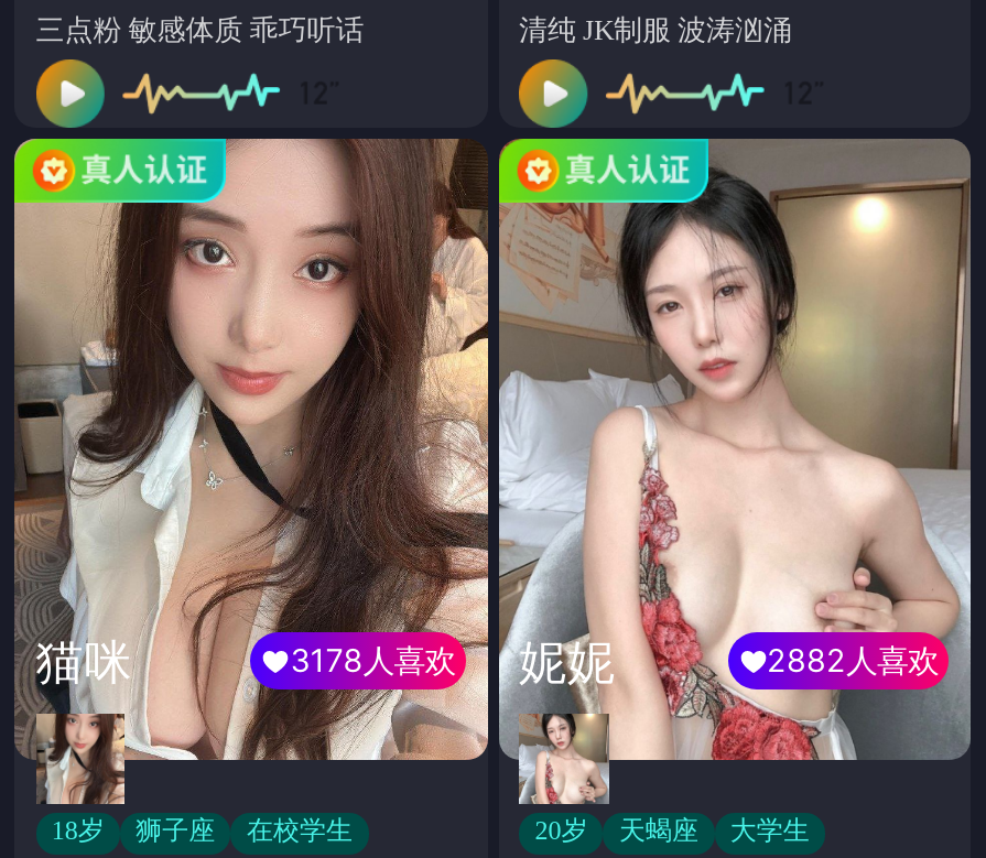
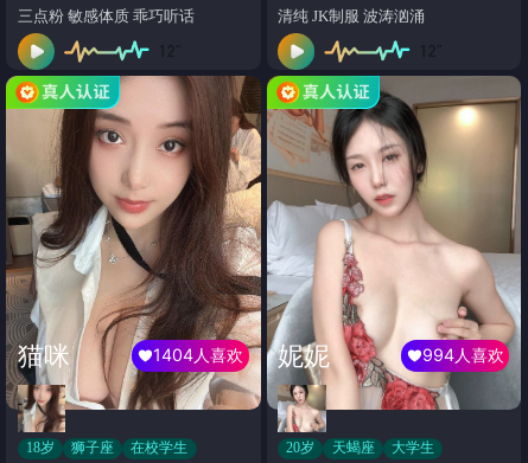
[290,640,455,677] 3178人喜欢 -> [153,345,243,365] 1404人喜欢
[767,640,939,677] 2882人喜欢 -> [422,345,504,365] 994人喜欢

